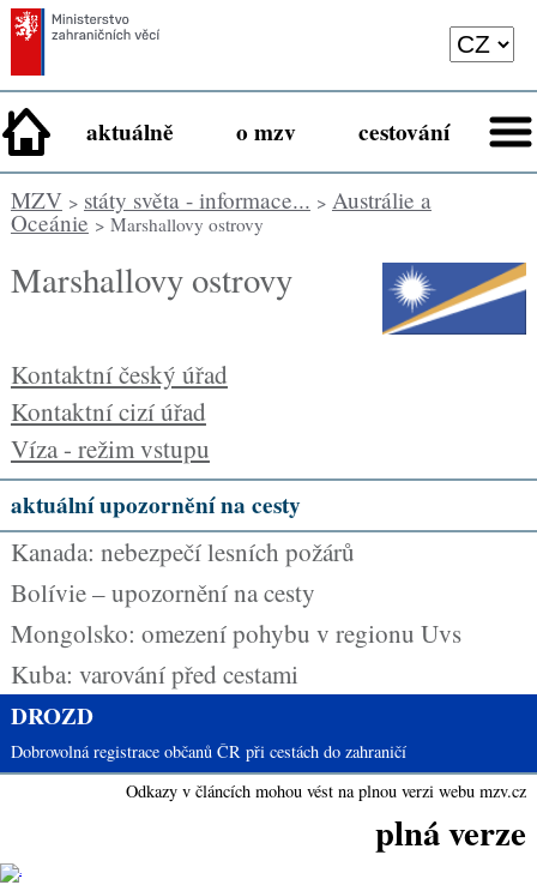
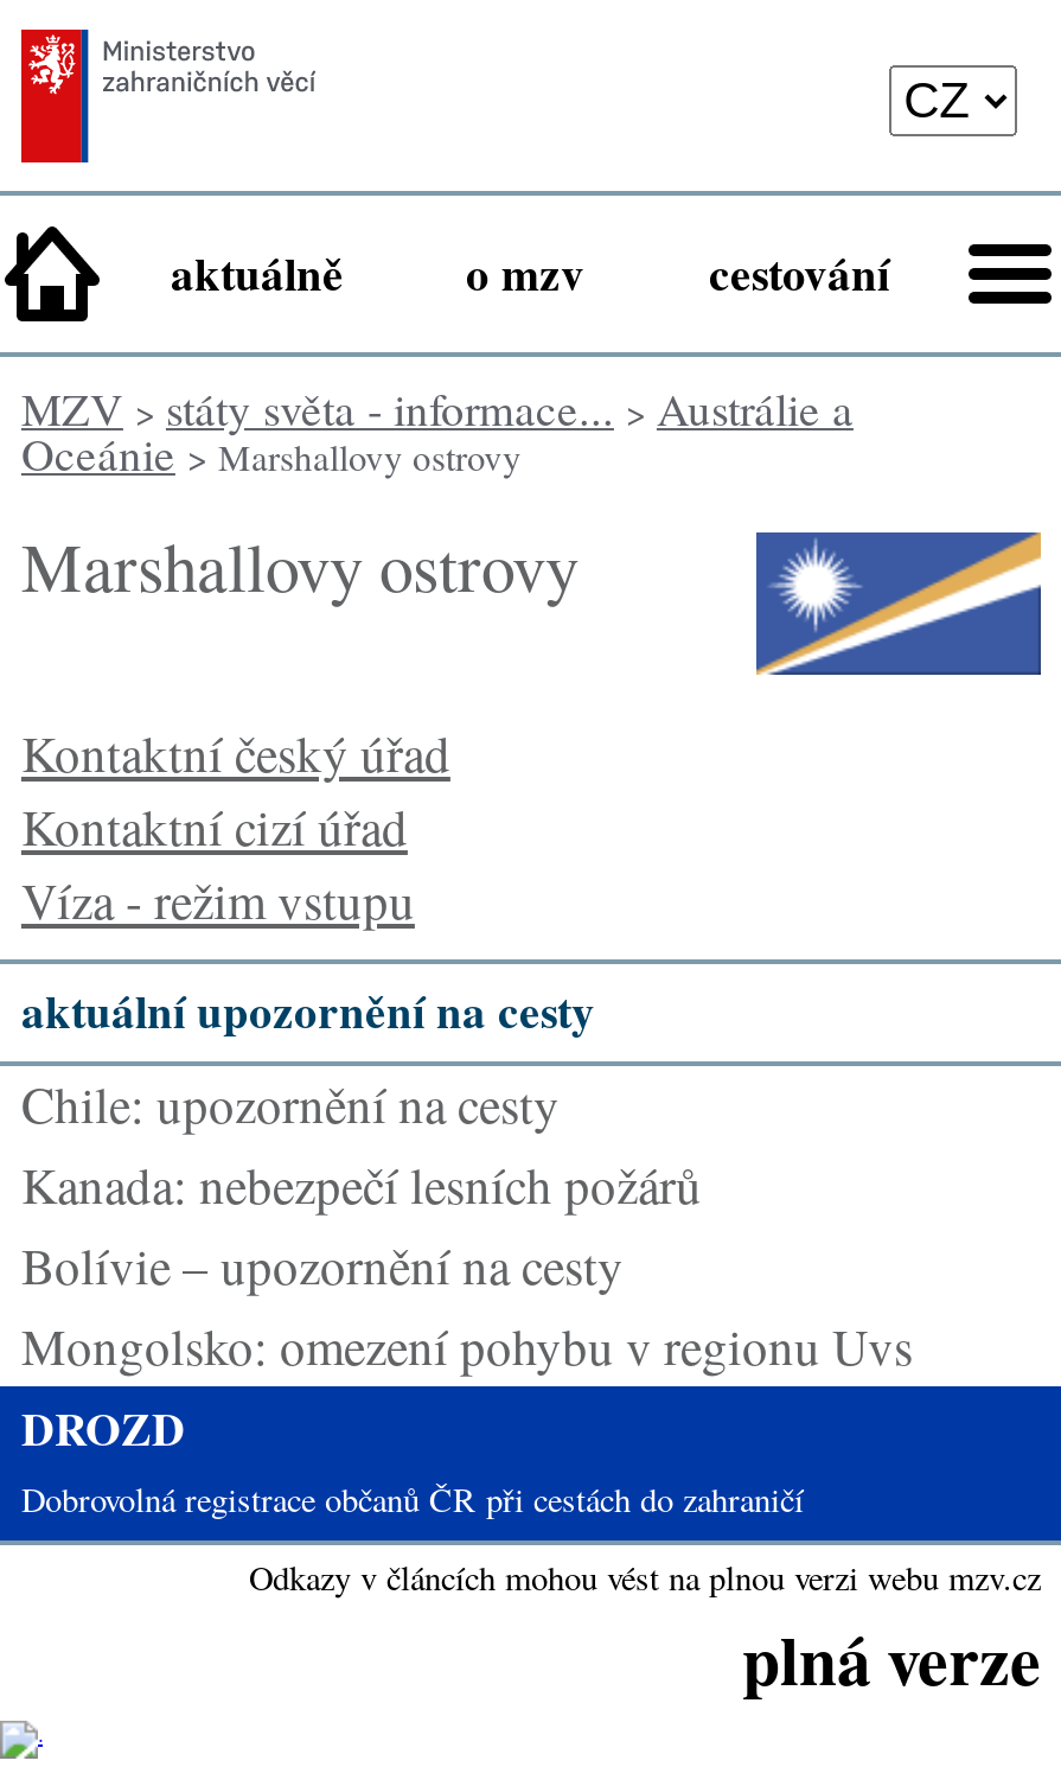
none -> [21,1071,560,1138] Chile: upozornění na cesty
moved [11,535,461,650] -> [21,1152,913,1379]: Kanada: nebezpečí lesních požárů | Bolívie – upozornění na cesty | Mongolsko: omezení pohybu v regionu Uvs
[11,657,298,691] Kuba: varování před cestami -> none

